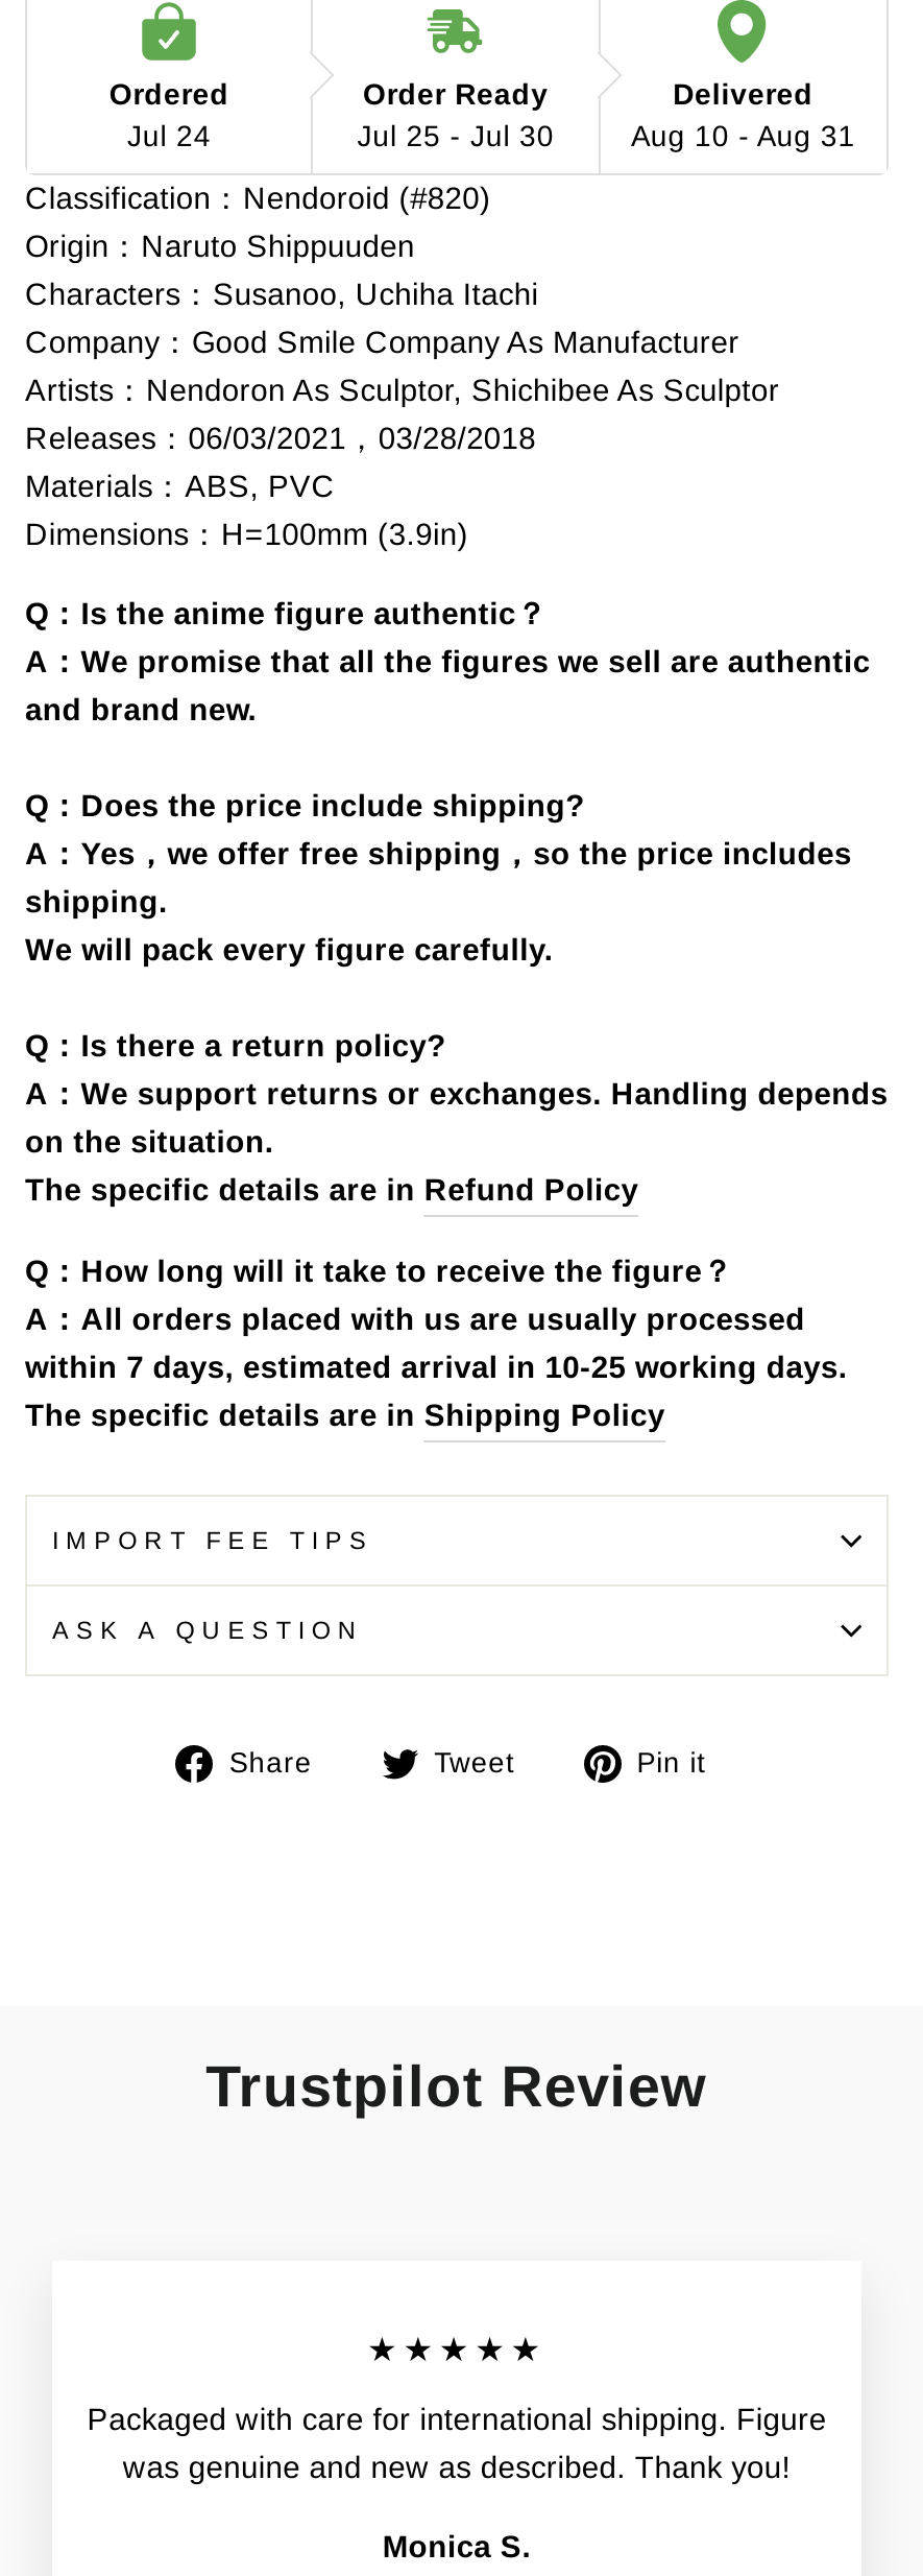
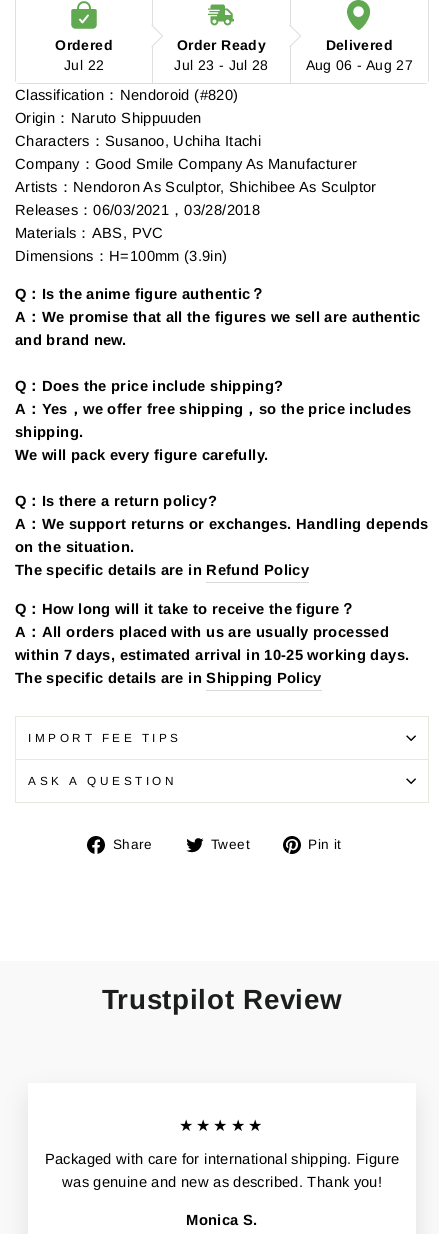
[127,118,211,152] Jul 24 -> [64,57,104,73] Jul 22
[357,118,554,152] Jul 25 - Jul 30 -> [174,57,269,73] Jul 23 - Jul 28
[631,118,855,152] Aug 10 - Aug 31 -> [305,57,413,73] Aug 06 - Aug 27

